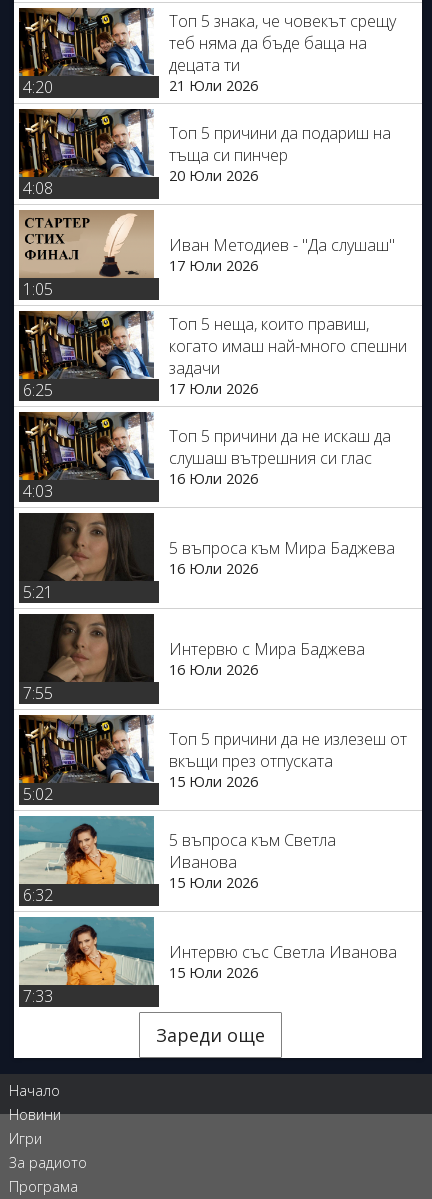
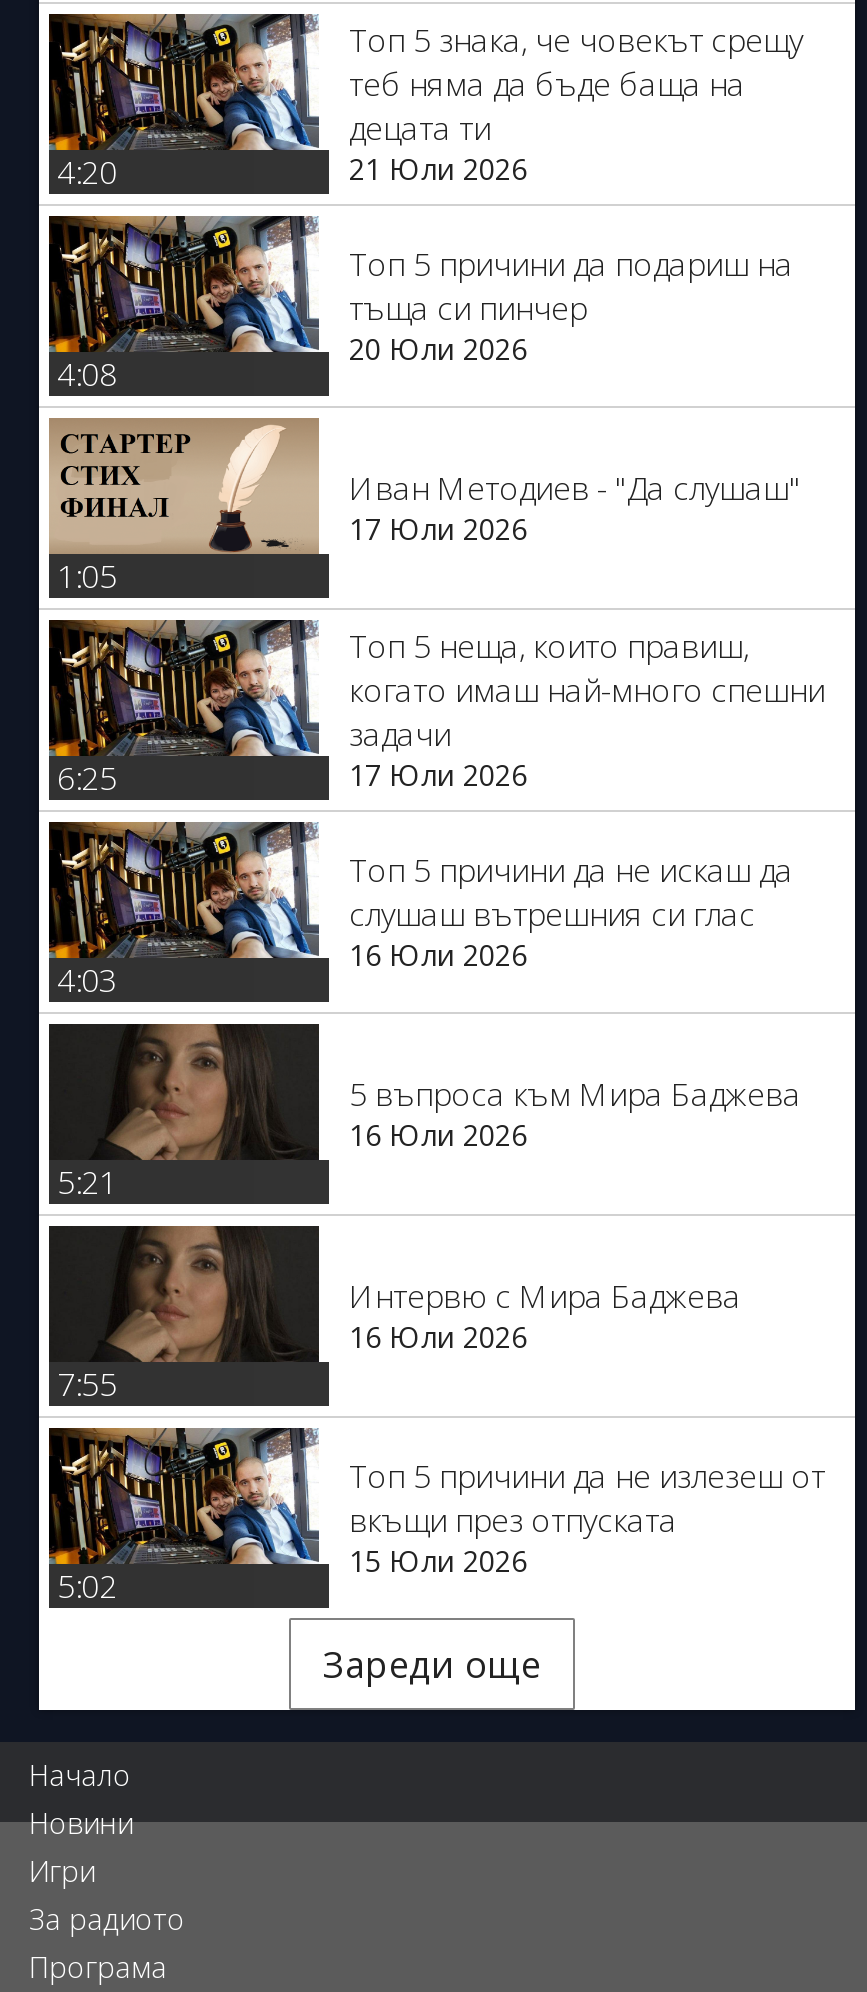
[18,815,155,906] [image] | 6:32 -> none
[169,829,336,892] 5 въпроса към Светла | Иванова | 15 Юли 2026 -> none
[18,916,155,1007] [image] | 7:33 -> none
[169,941,397,982] Интервю със Светла Иванова | 15 Юли 2026 -> none

